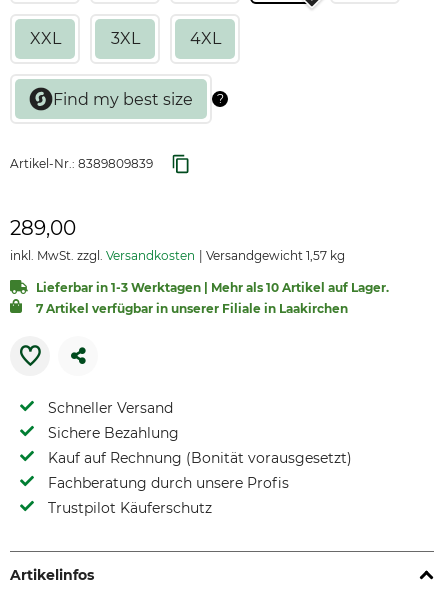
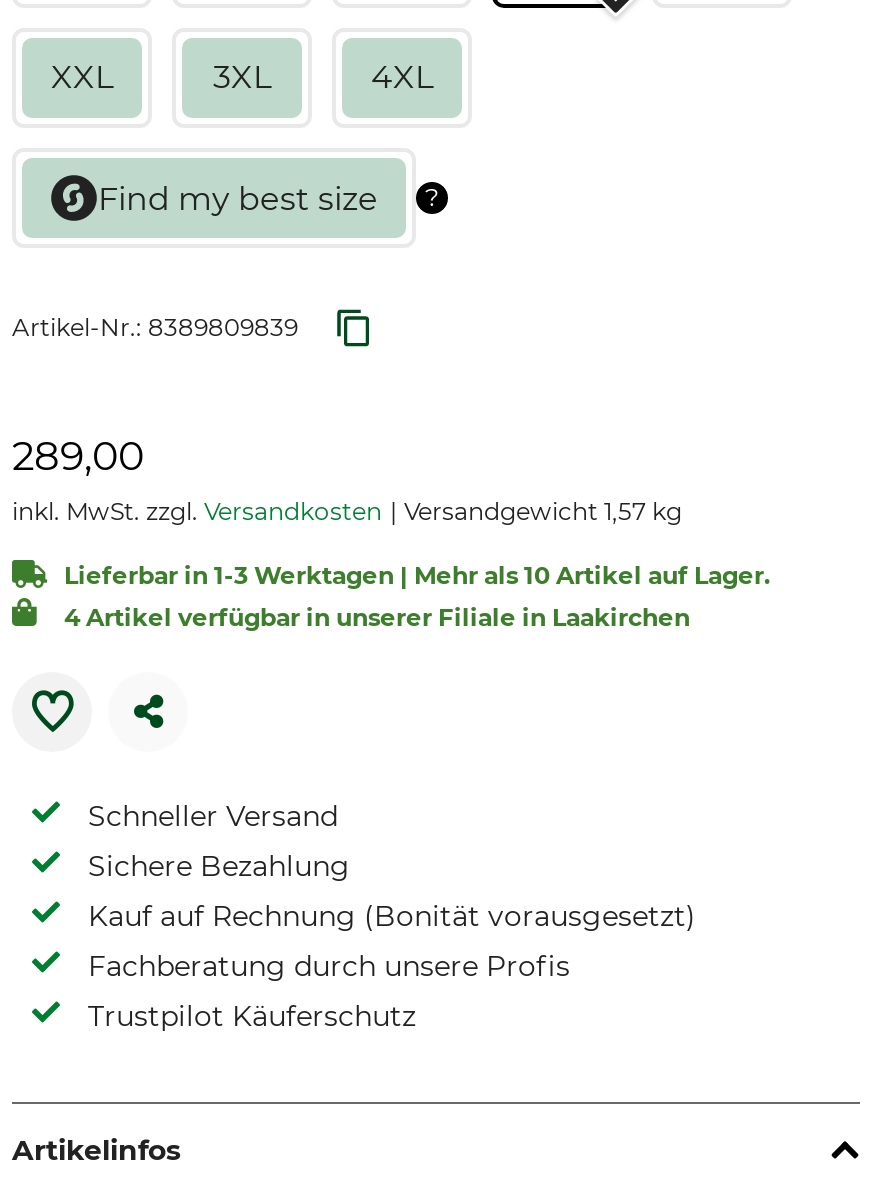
[36,301,348,316] 7 Artikel verfügbar in unserer Filiale in Laakirchen -> [64,602,690,632] 4 Artikel verfügbar in unserer Filiale in Laakirchen

